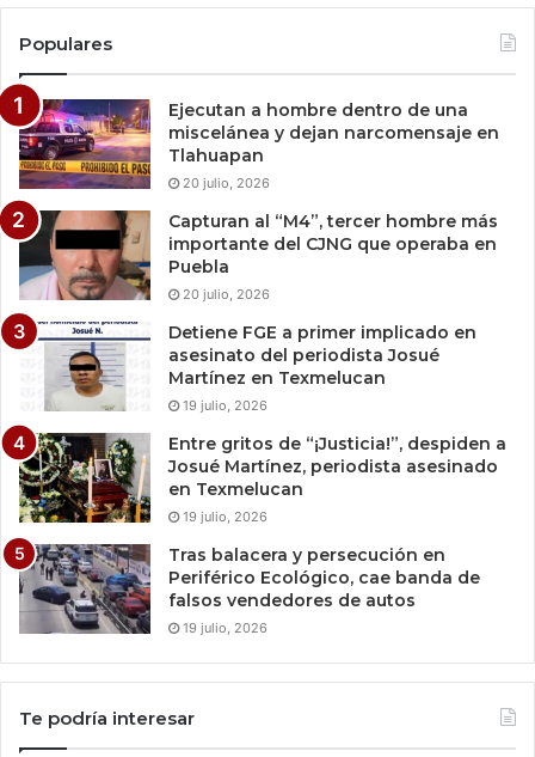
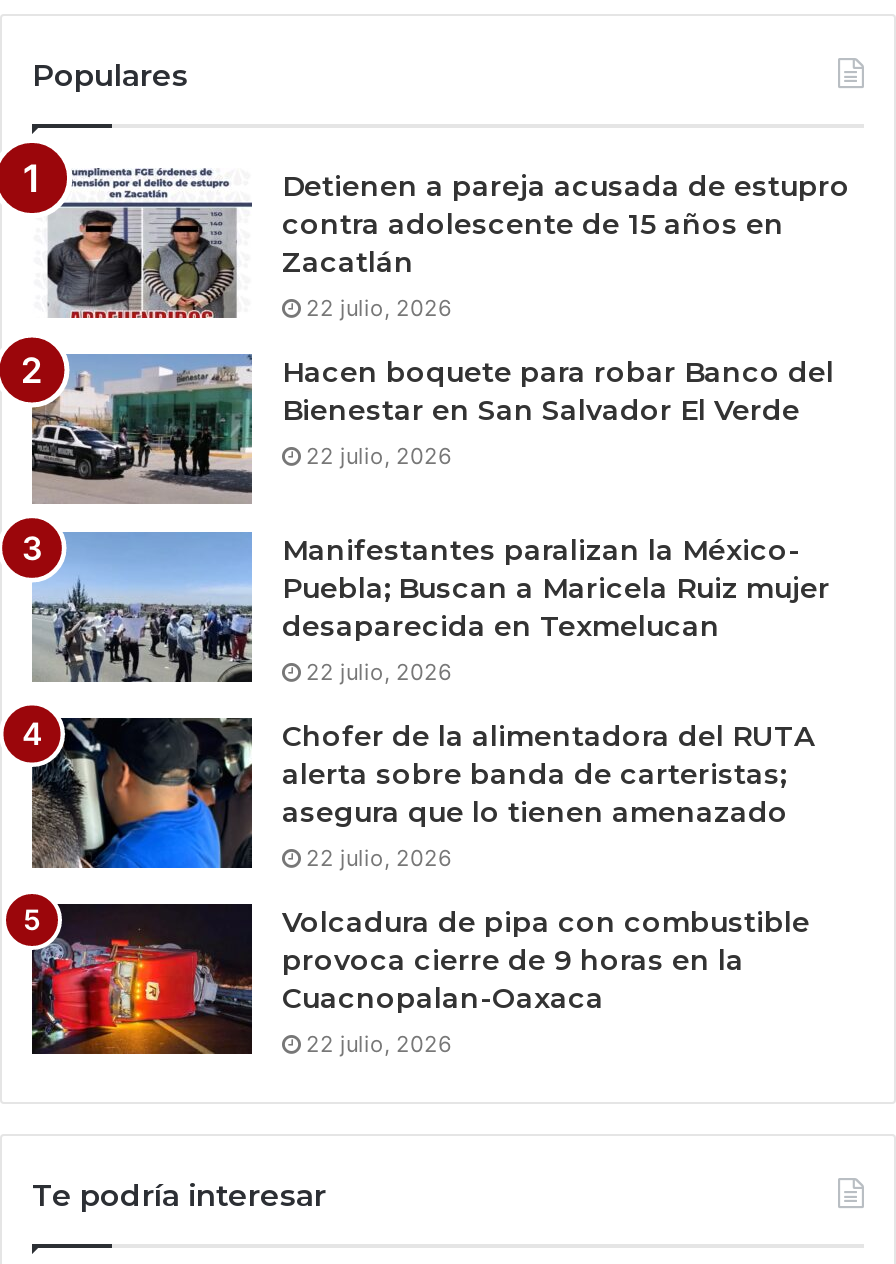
[16,98,499,192] [image] | Ejecutan a hombre dentro de una | miscelánea y dejan narcomensaje en | Tlahuapan | 20 julio, 2026 -> [32,167,850,322] [image] | Detienen a pareja acusada de estupro | contra adolescente de 15 años en | Zacatlán | 22 julio, 2026
[18,200,498,303] [image] | Capturan al “M4”, tercer hombre más | importante del CJNG que operaba en | Puebla | 20 julio, 2026 -> [26,353,834,503] [image] | Hacen boquete para robar Banco del | Bienestar en San Salvador El Verde | 22 julio, 2026
[17,312,476,414] [image] | Detiene FGE a primer implicado en | asesinato del periodista Josué | Martínez en Texmelucan | 19 julio, 2026 -> [26,517,830,686] [image] | Manifestantes paralizan la México- | Puebla; Buscan a Maricela Ruiz mujer | desaparecida en Texmelucan | 22 julio, 2026
[17,425,506,526] [image] | Entre gritos de “¡Justicia!”, despiden a | Josué Martínez, periodista asesinado | en Texmelucan | 19 julio, 2026 -> [28,705,814,872] [image] | Chofer de la alimentadora del RUTA | alerta sobre banda de carteristas; | asegura que lo tienen amenazado | 22 julio, 2026
[18,537,480,637] [image] | Tras balacera y persecución en | Periférico Ecológico, cae banda de | falsos vendedores de autos | 19 julio, 2026 -> [28,893,810,1058] [image] | Volcadura de pipa con combustible | provoca cierre de 9 horas en la | Cuacnopalan-Oaxaca | 22 julio, 2026

